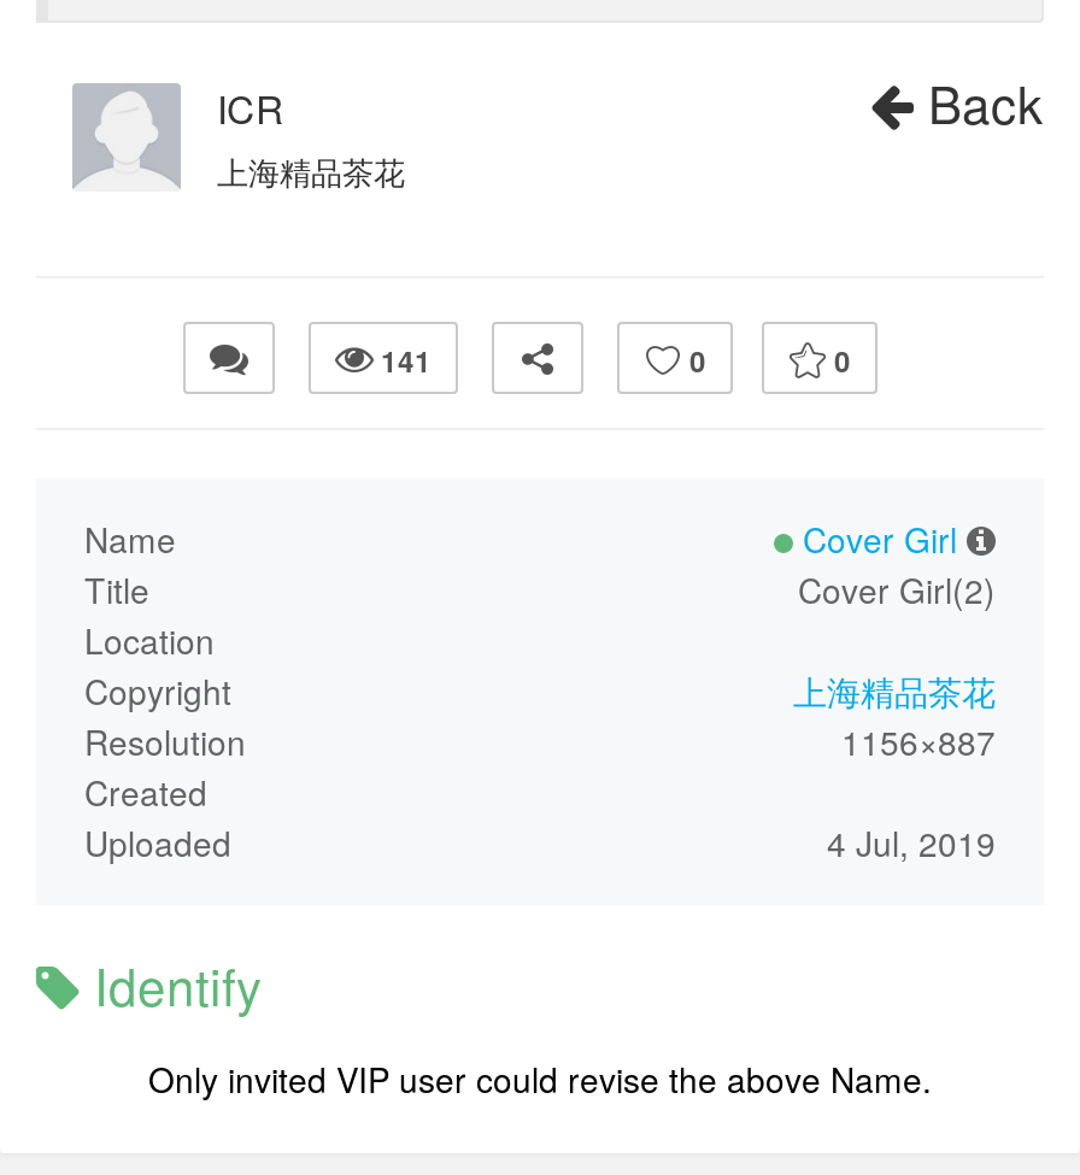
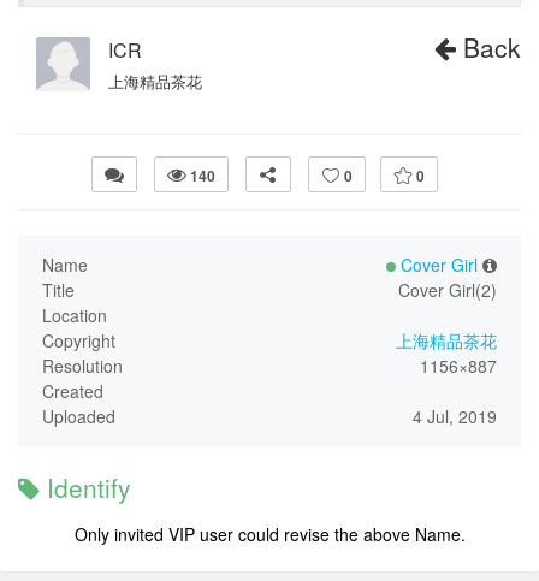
[381,339,432,383] 141 -> [190,165,215,187] 140

